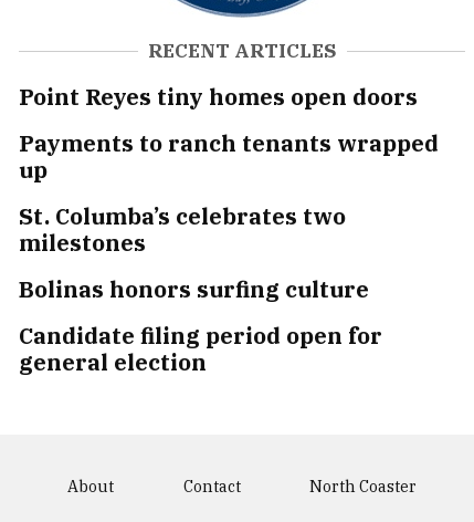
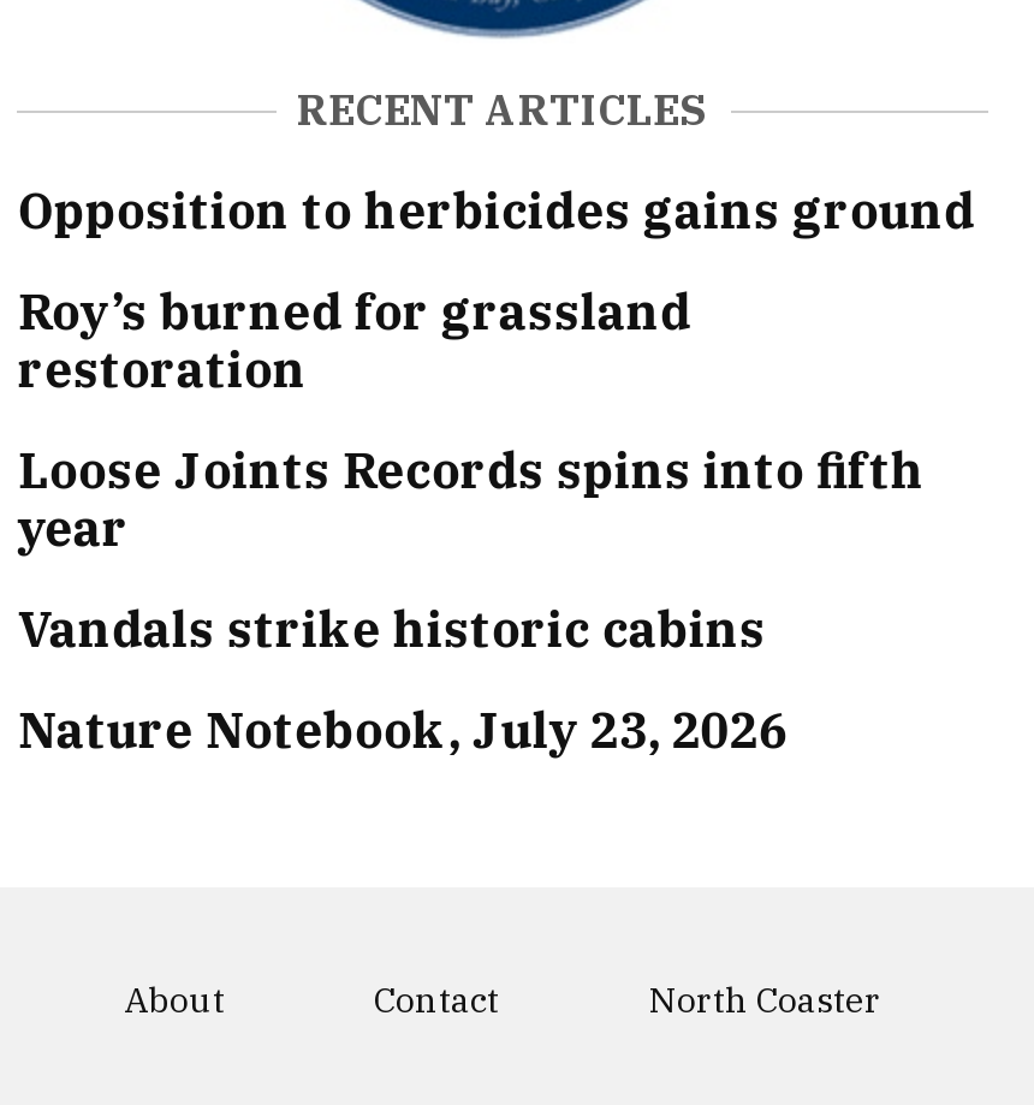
[19,82,418,112] Point Reyes tiny homes open doors -> [18,179,975,244] Opposition to herbicides gains ground
[19,129,439,185] Payments to ranch tenants wrapped | up -> [18,280,691,402] Roy’s burned for grassland | restoration
[19,202,346,258] St. Columba’s celebrates two | milestones -> [18,438,924,561] Loose Joints Records spins into fifth | year
[19,275,369,304] Bolinas honors surfing culture -> [18,597,766,662] Vandals strike historic cabins
[19,321,383,377] Candidate filing period open for | general election -> [18,698,787,763] Nature Notebook, July 23, 2026

